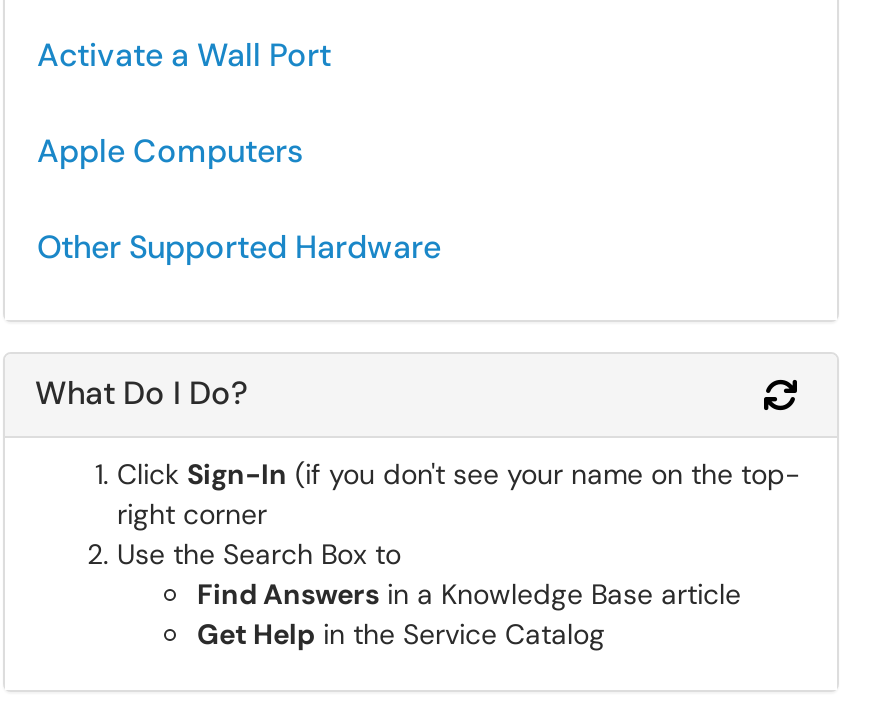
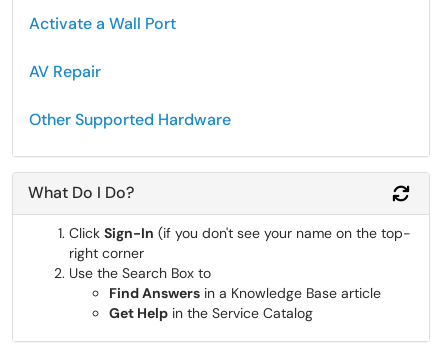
[37,129,303,171] Apple Computers -> [29,61,101,82] AV Repair

